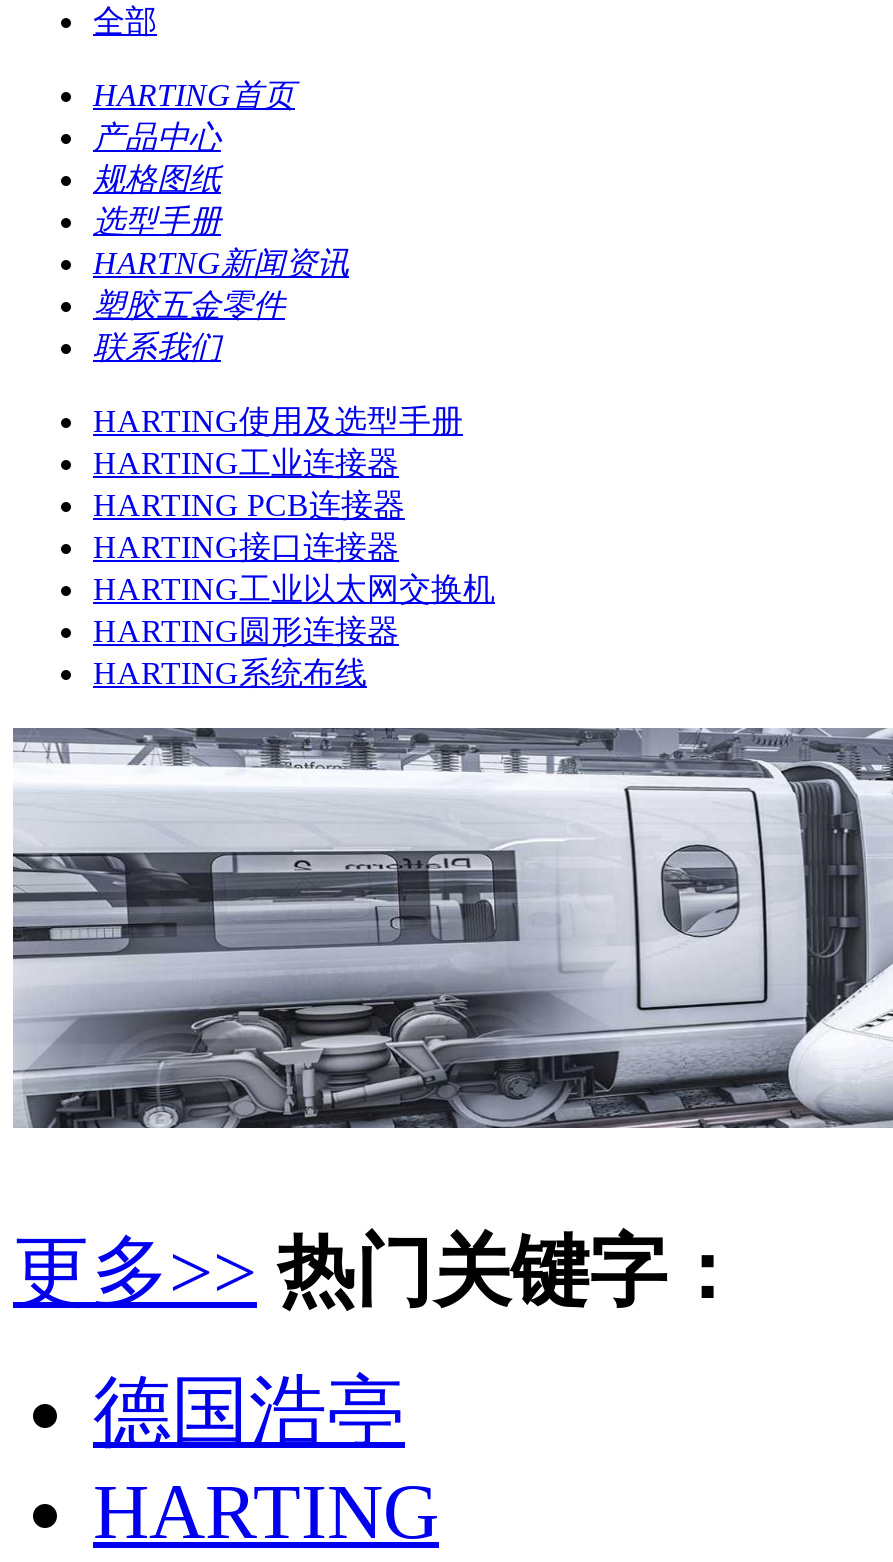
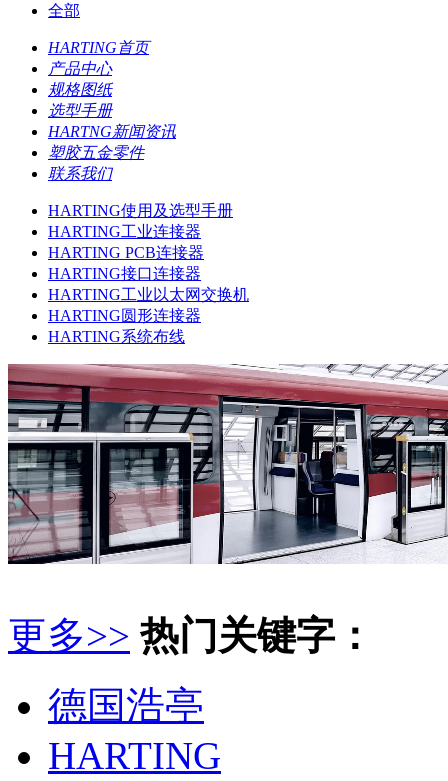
[11,726,887,1130] [image] -> [7,363,445,564] [image]

